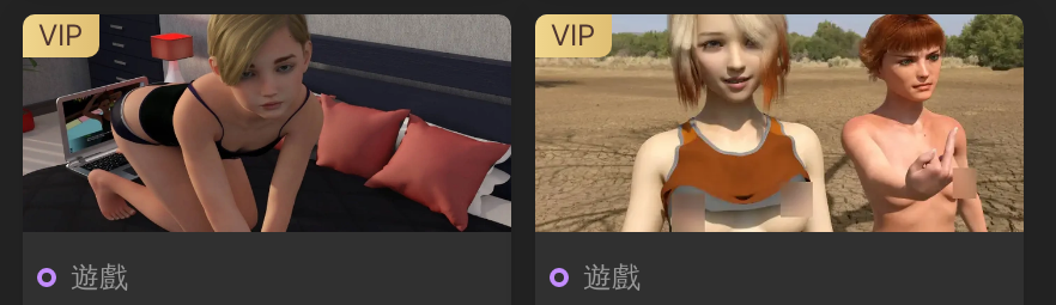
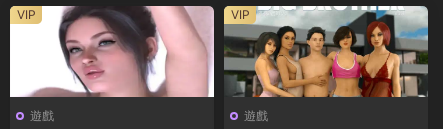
[23,12,511,232] [image] -> [9,5,215,98] [image]
[533,12,1026,234] [image] -> [224,5,429,98] [image]

